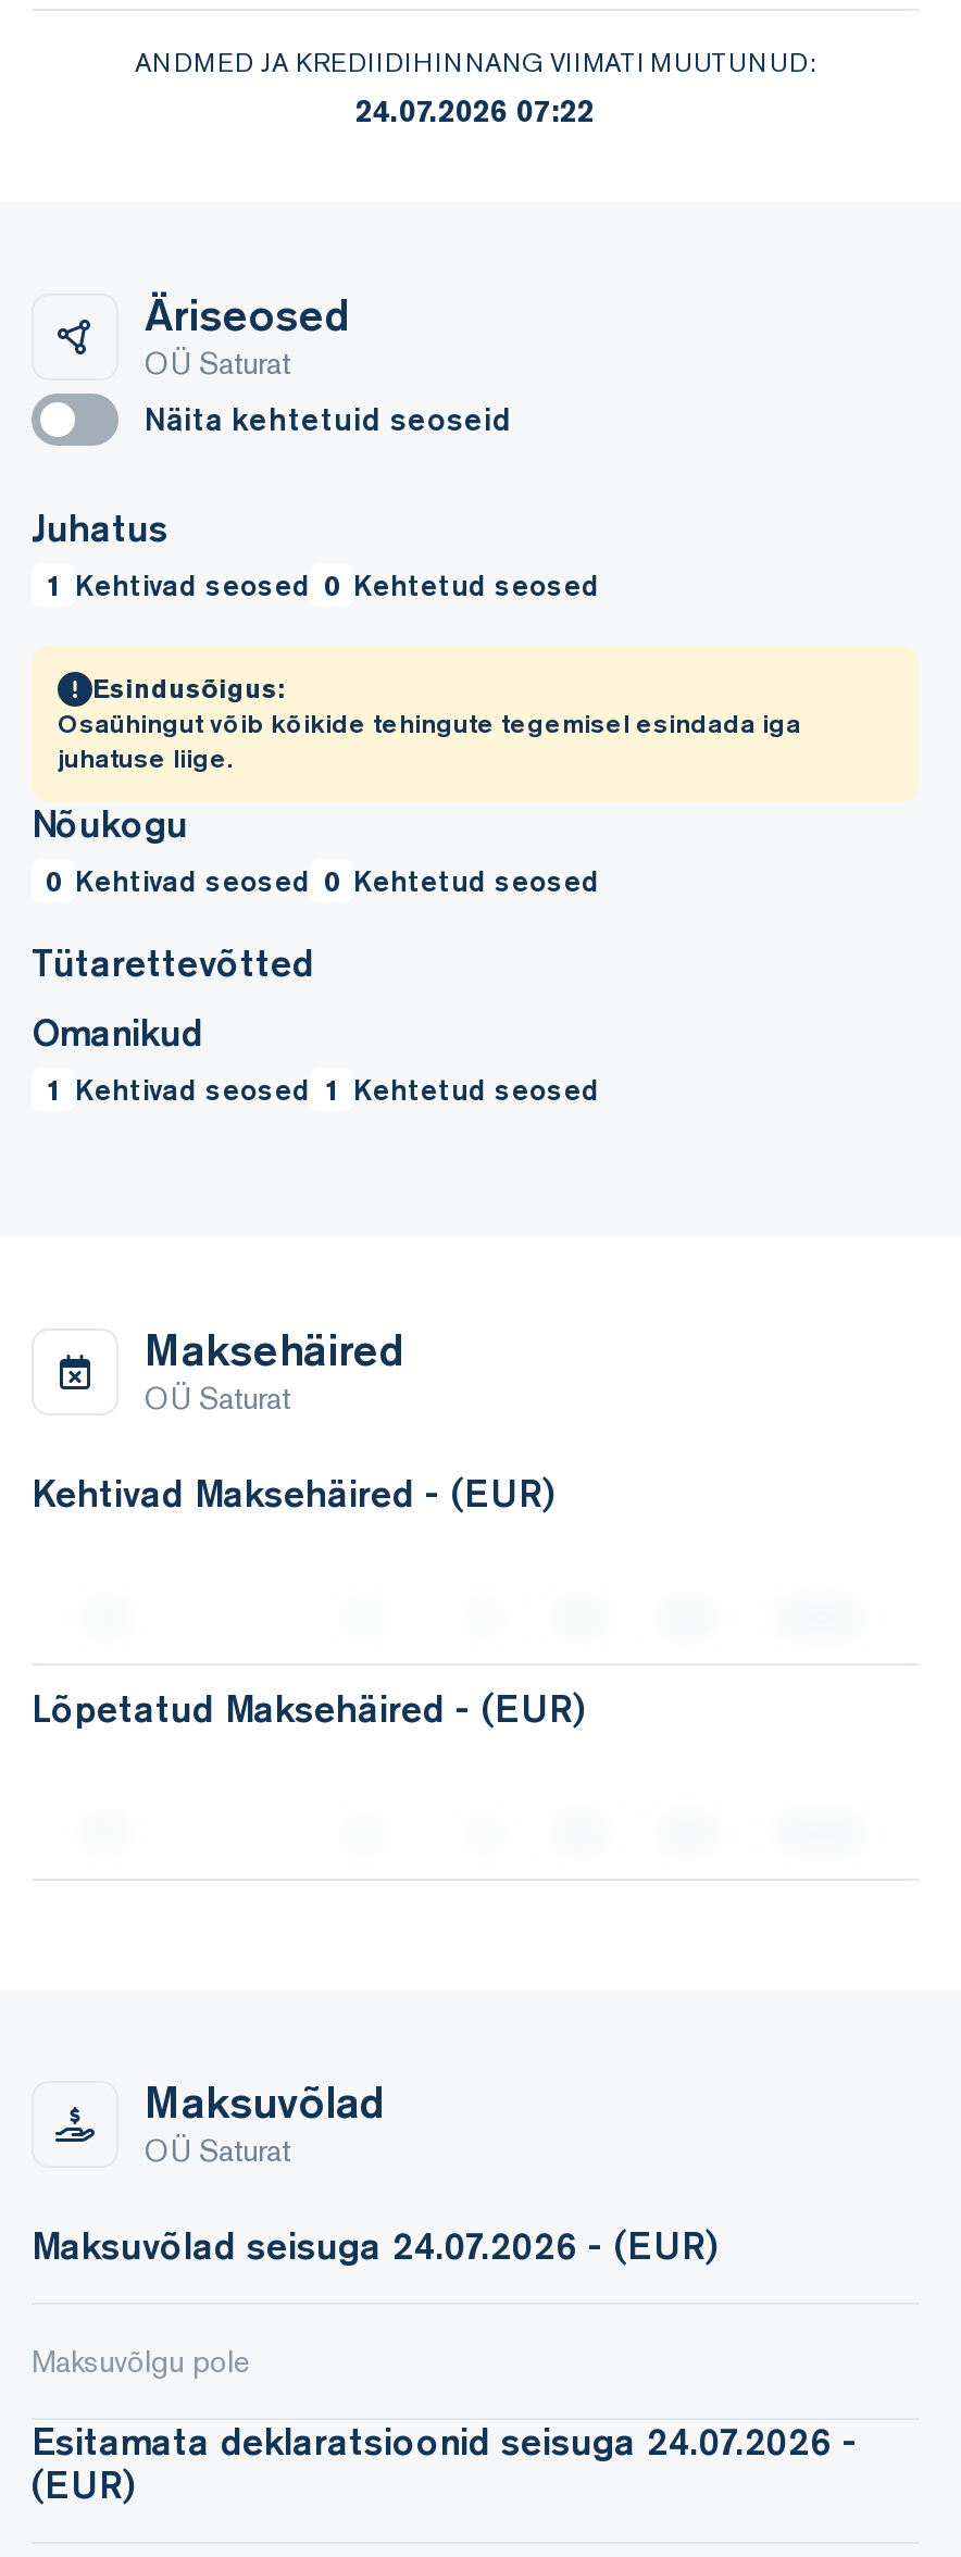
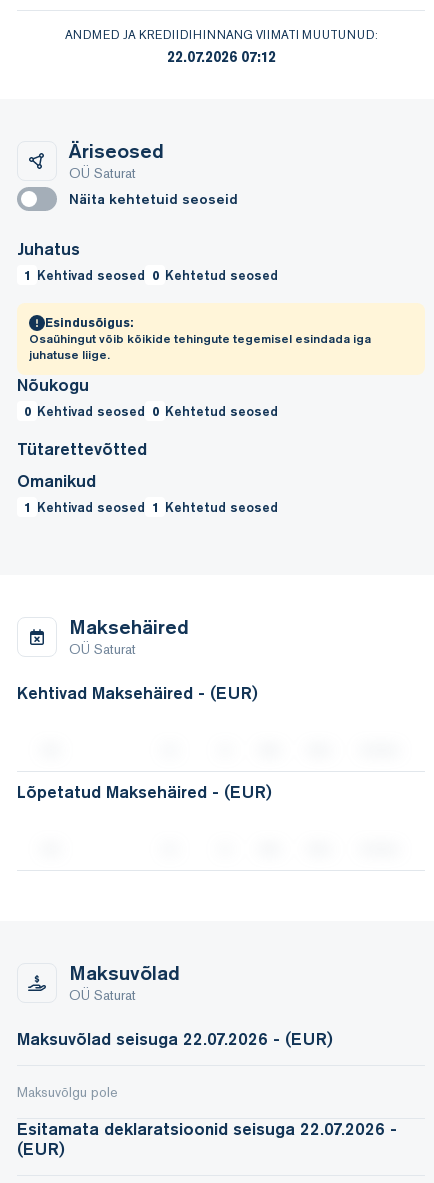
[355,91,595,130] 24.07.2026 07:22 -> [166,48,275,66] 22.07.2026 07:12
[32,2221,719,2269] Maksuvõlad seisuga 24.07.2026 - (EUR) -> [17,1027,333,1049] Maksuvõlad seisuga 22.07.2026 - (EUR)
[32,2417,858,2465] Esitamata deklaratsioonid seisuga 24.07.2026 - -> [17,1117,397,1139] Esitamata deklaratsioonid seisuga 22.07.2026 -

